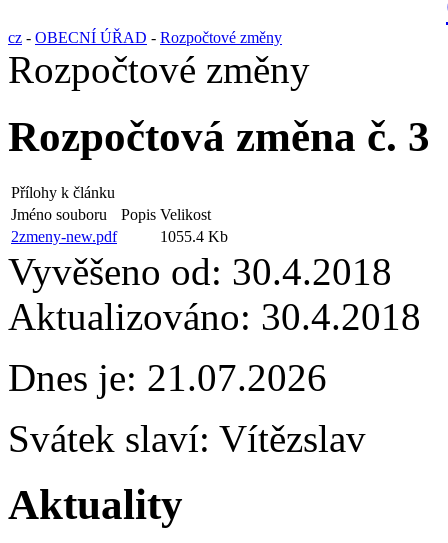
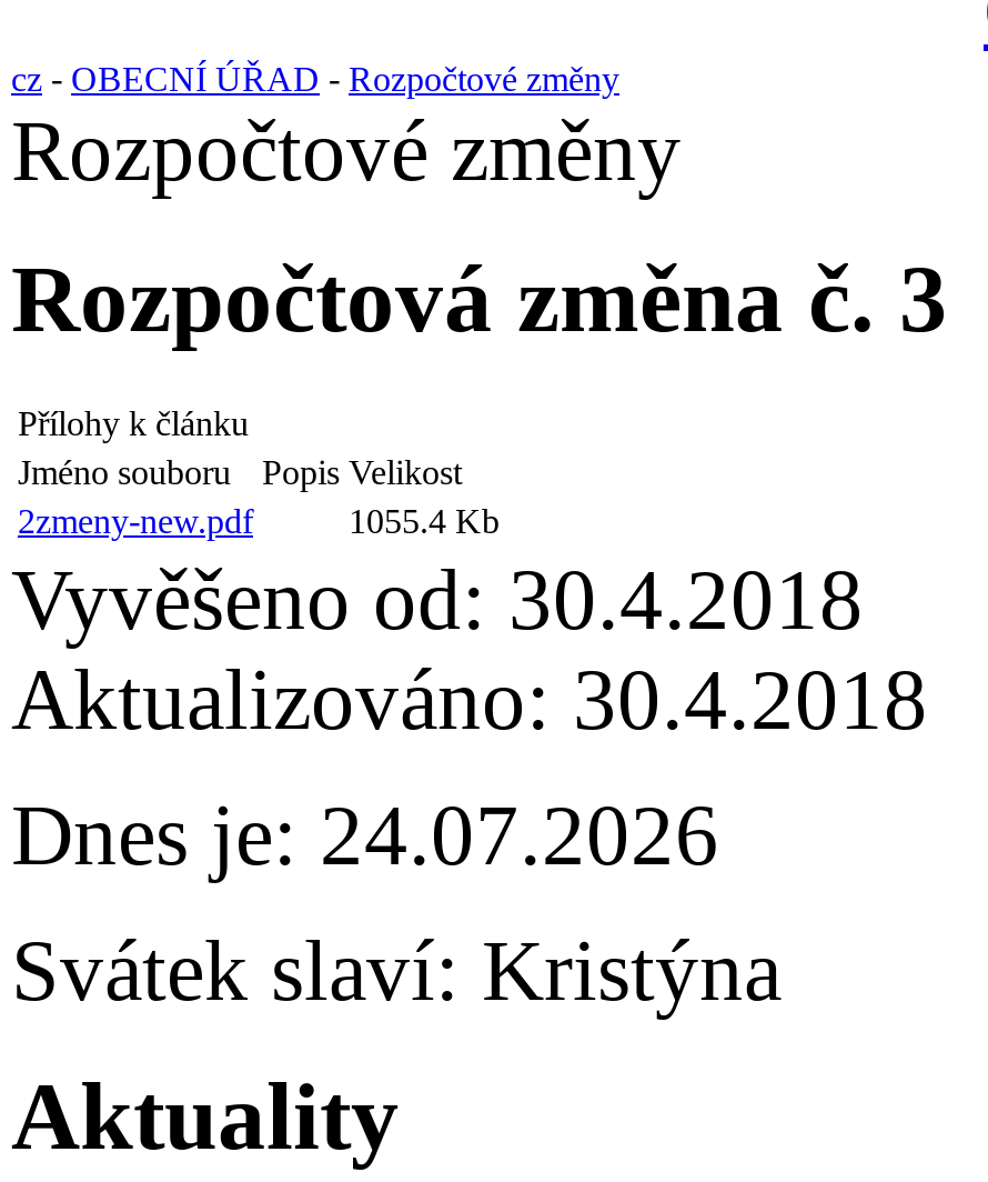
[8,355,327,398] Dnes je: 21.07.2026 -> [11,785,719,881] Dnes je: 24.07.2026
[8,416,366,459] Svátek slaví: Vítězslav -> [11,921,782,1016] Svátek slaví: Kristýna

